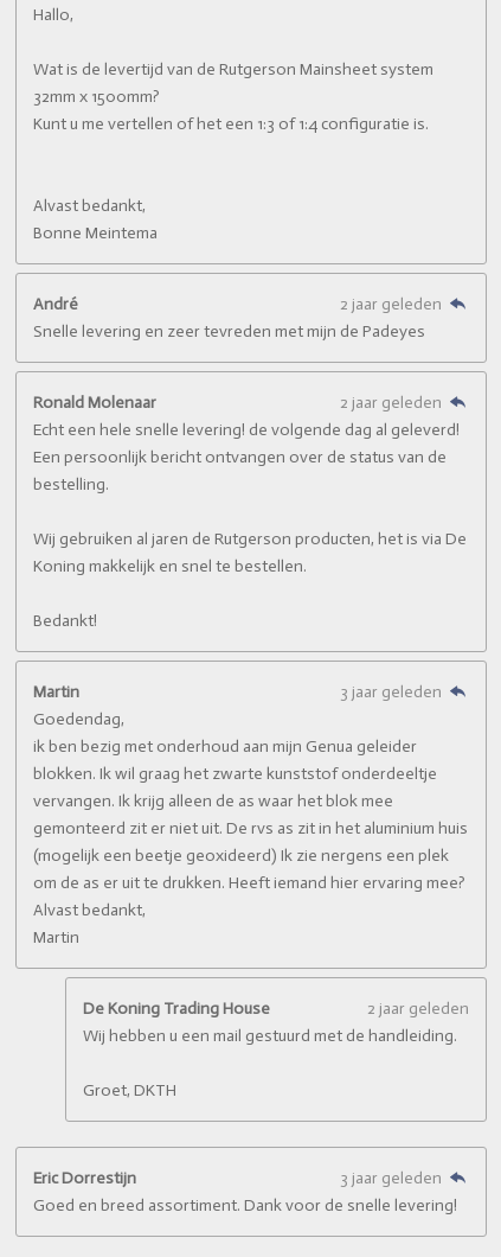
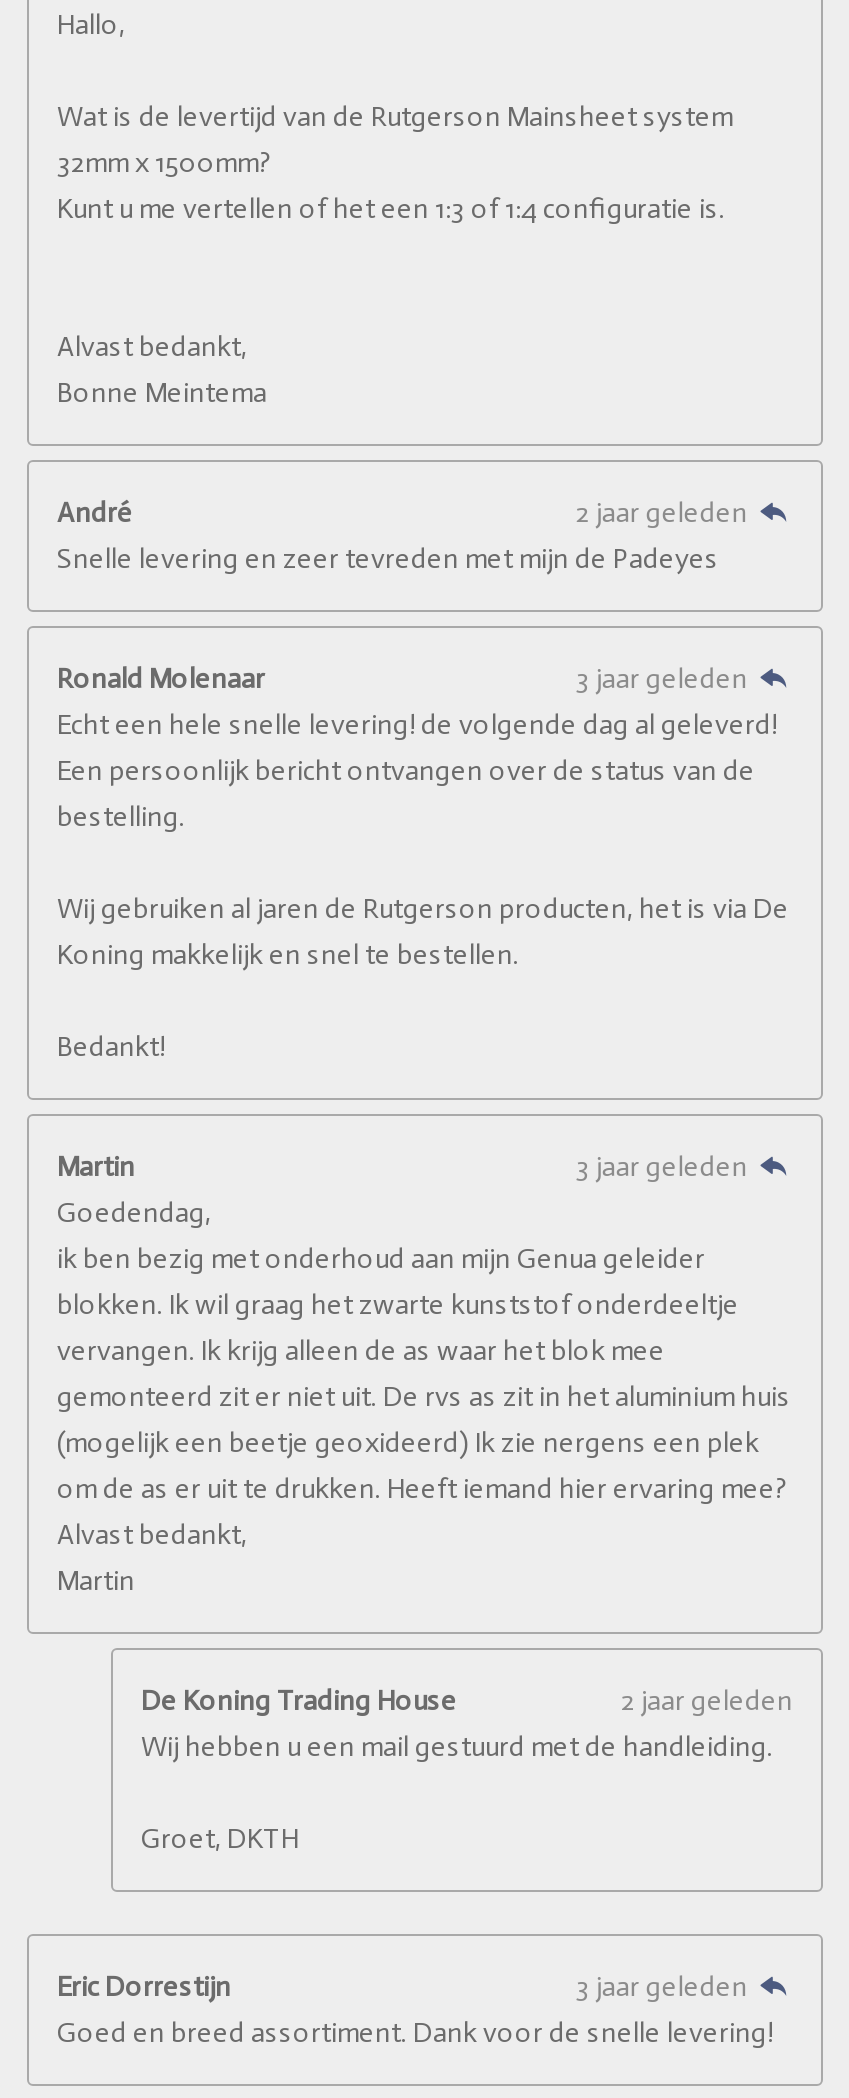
[340,392,446,412] 2 jaar geleden -> [576,662,754,696] 3 jaar geleden

